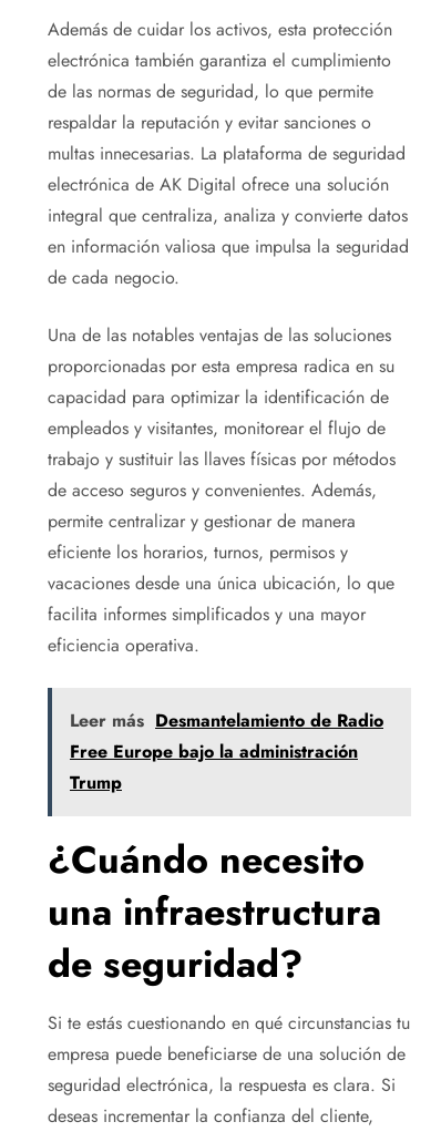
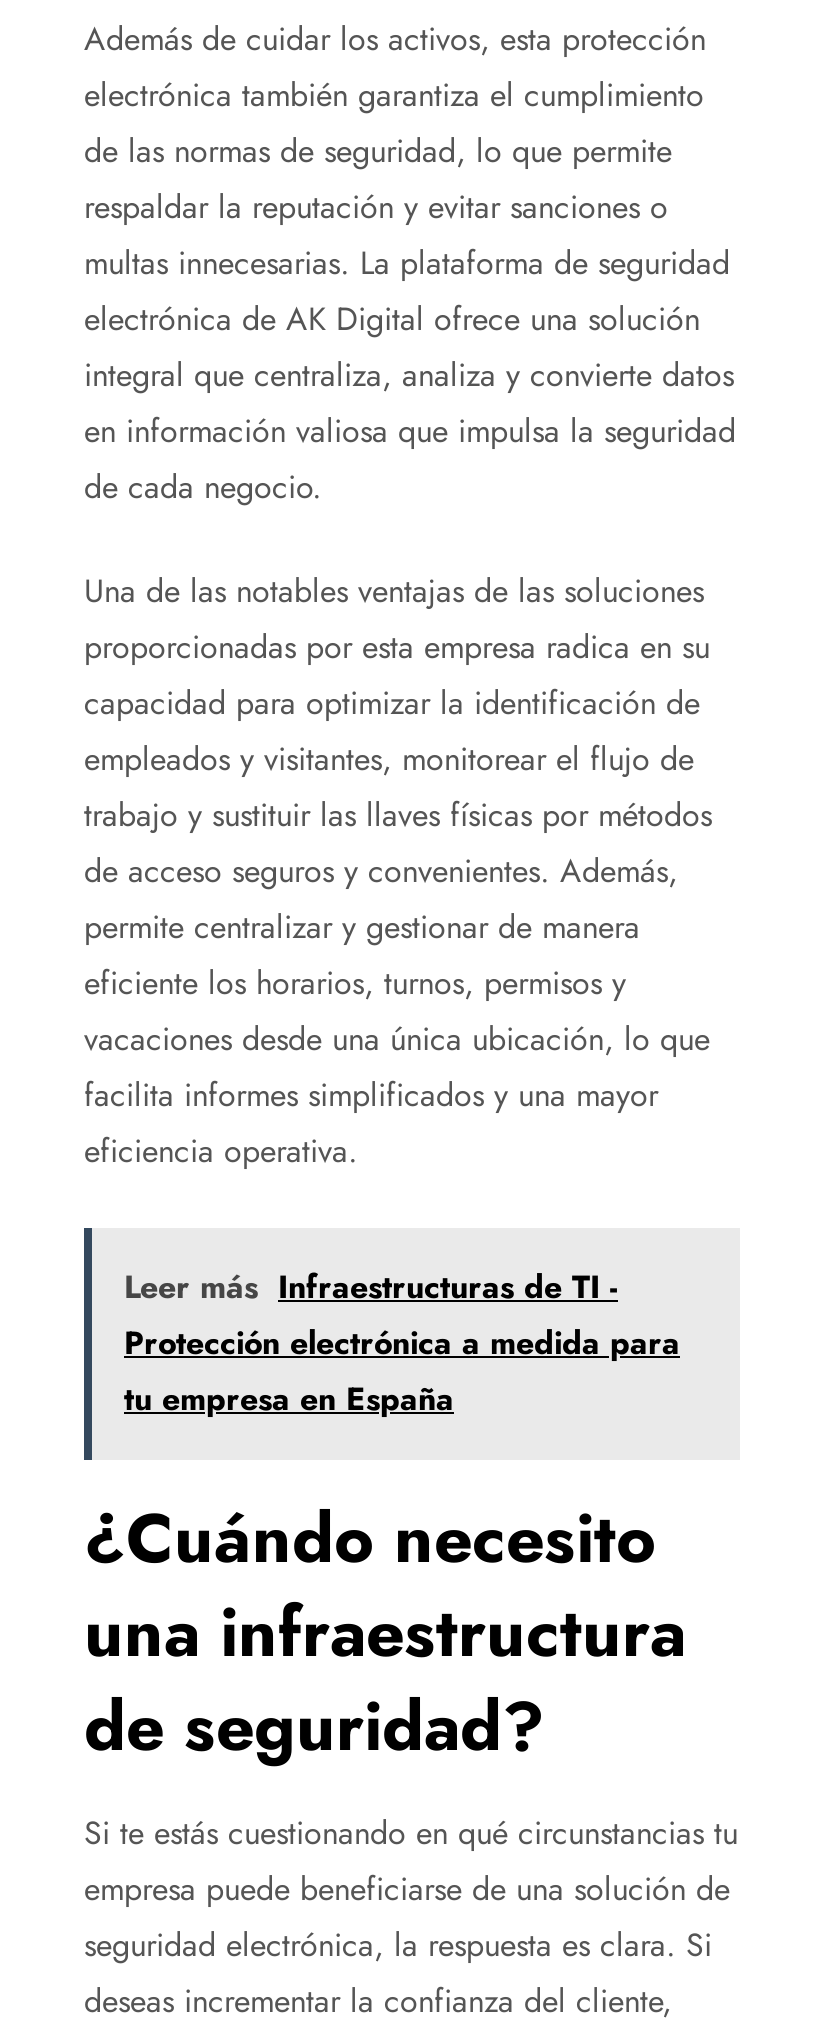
[70,708,383,795] Leer más Desmantelamiento de Radio | Free Europe bajo la administración | Trump -> [124,1264,680,1422] Leer más Infraestructuras de TI - | Protección electrónica a medida para | tu empresa en España

